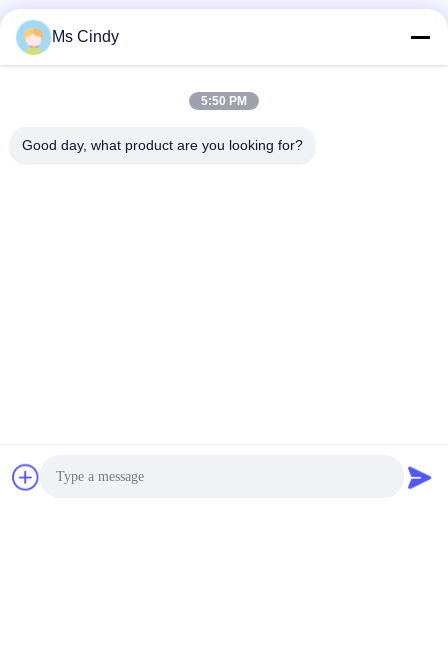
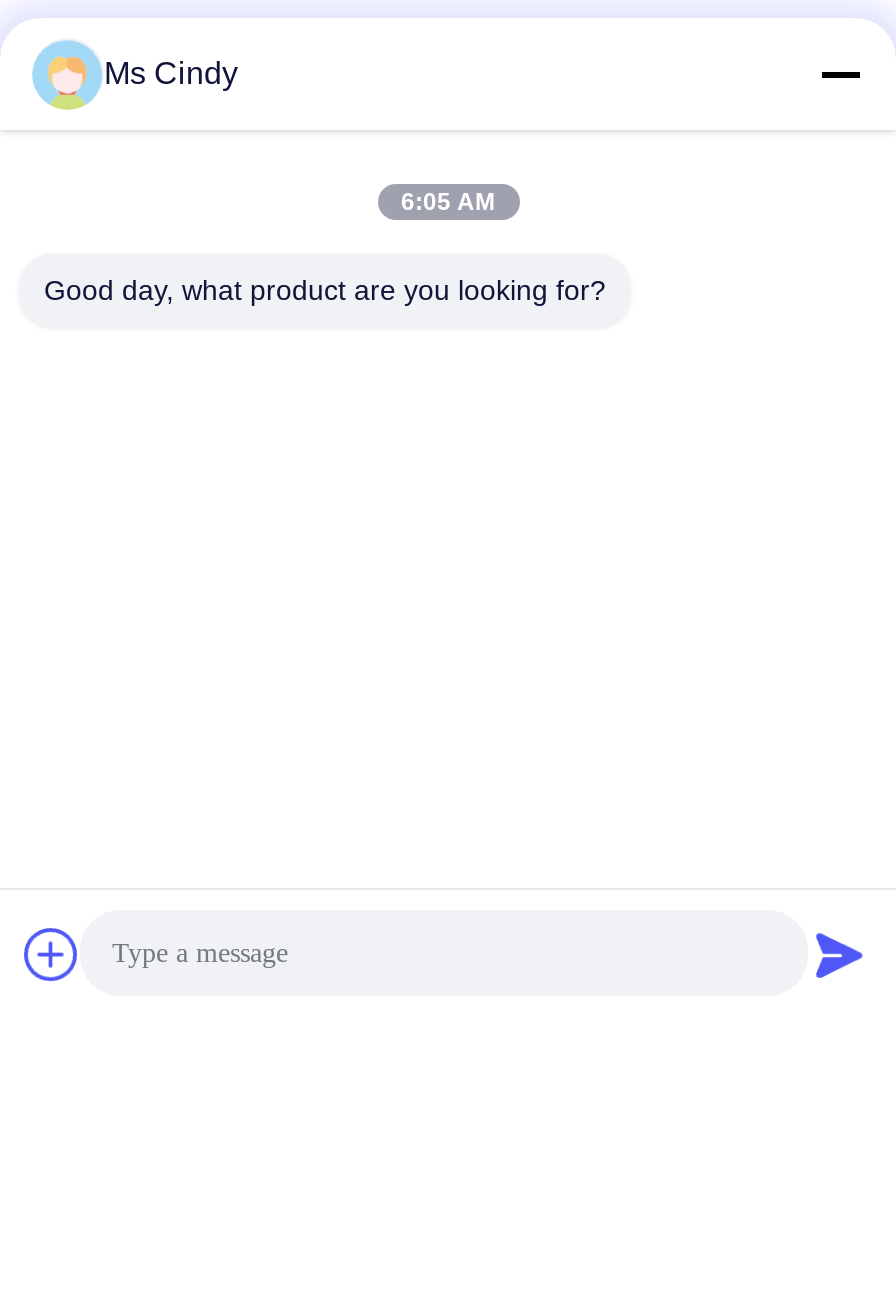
[201,94,247,108] 5:50 PM -> [401,188,495,216] 6:05 AM

